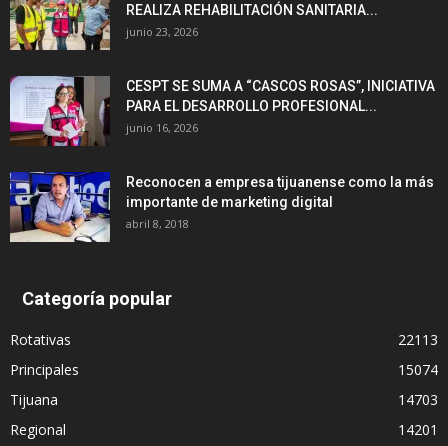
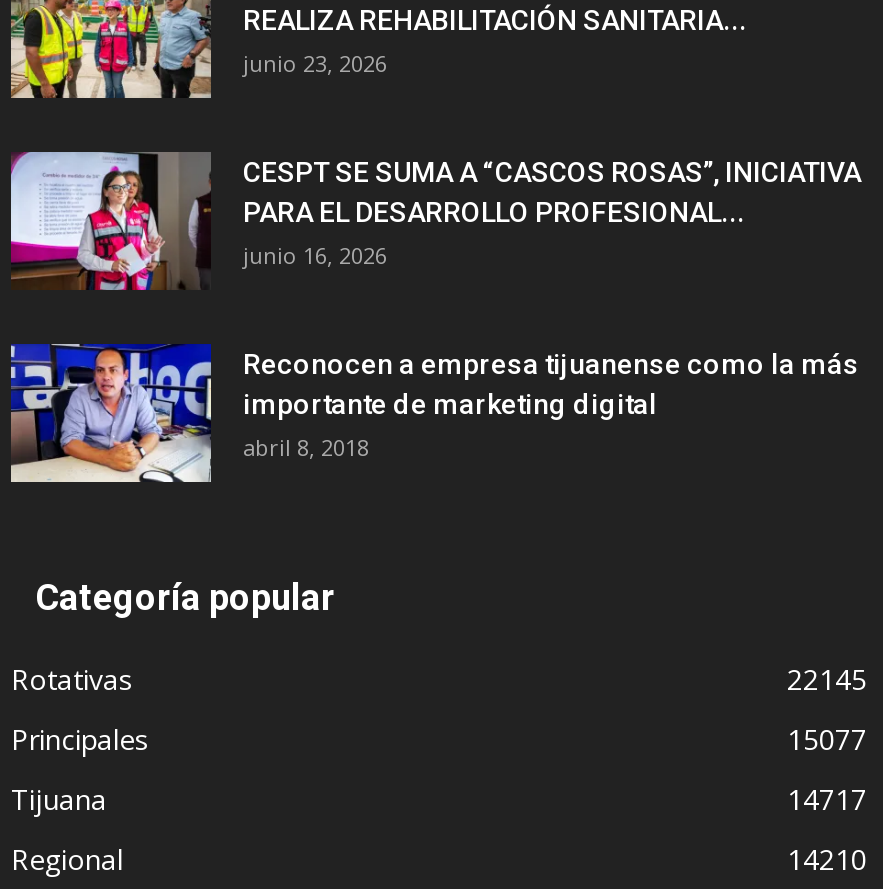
[398,330,438,349] 22113 -> [787,661,867,699] 22145
[398,360,438,379] 15074 -> [787,721,867,759] 15077
[398,390,438,409] 14703 -> [787,781,867,819] 14717
[398,420,438,439] 14201 -> [787,841,867,879] 14210

